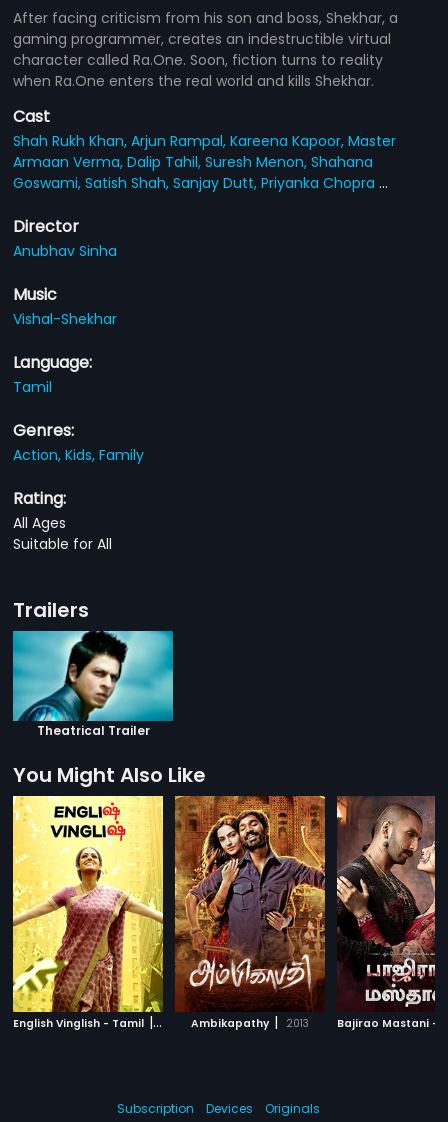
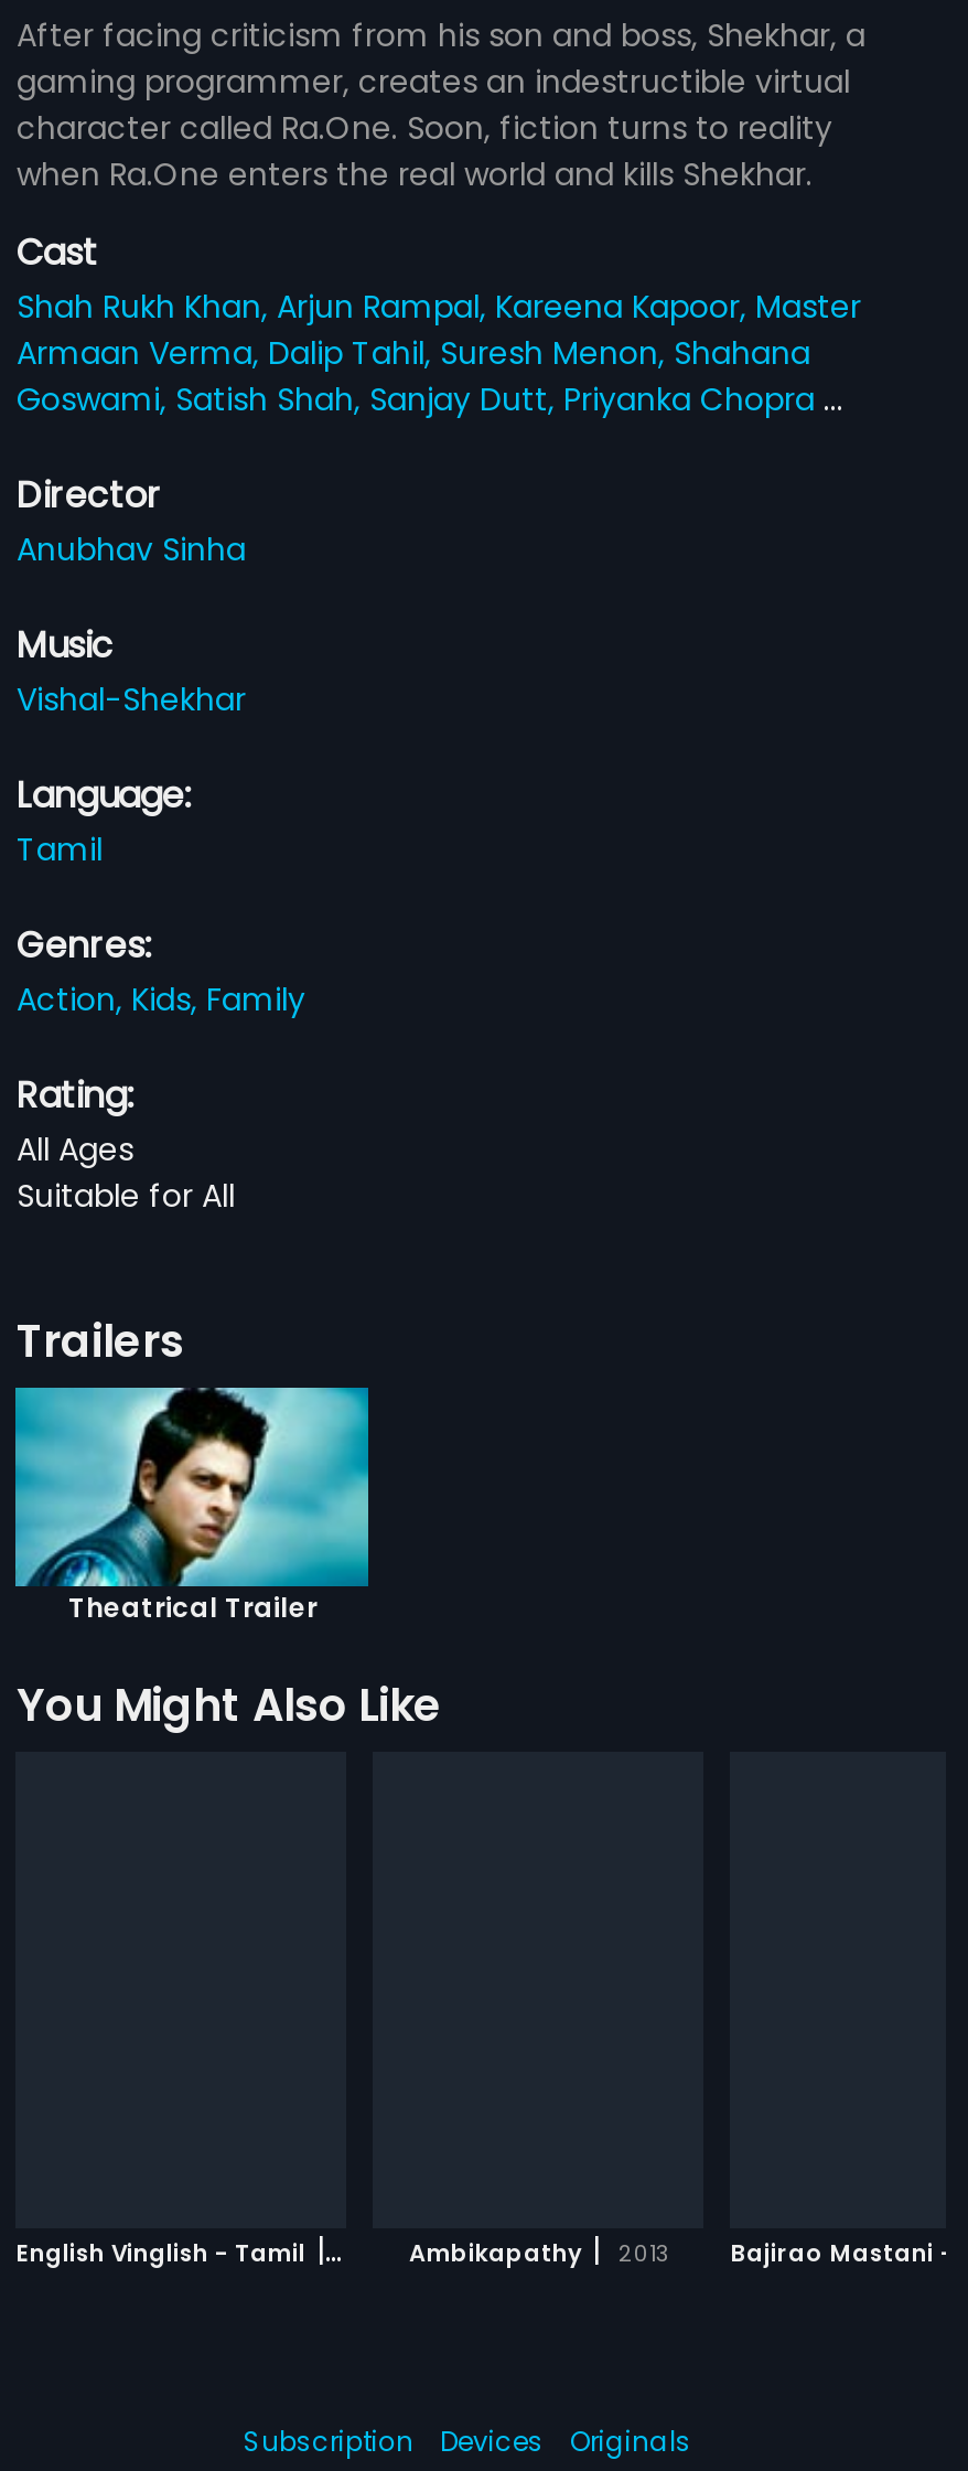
[12,795,164,1009] [image] -> none
[174,795,326,1011] [image] -> none
[336,796,436,1011] [image] -> none

